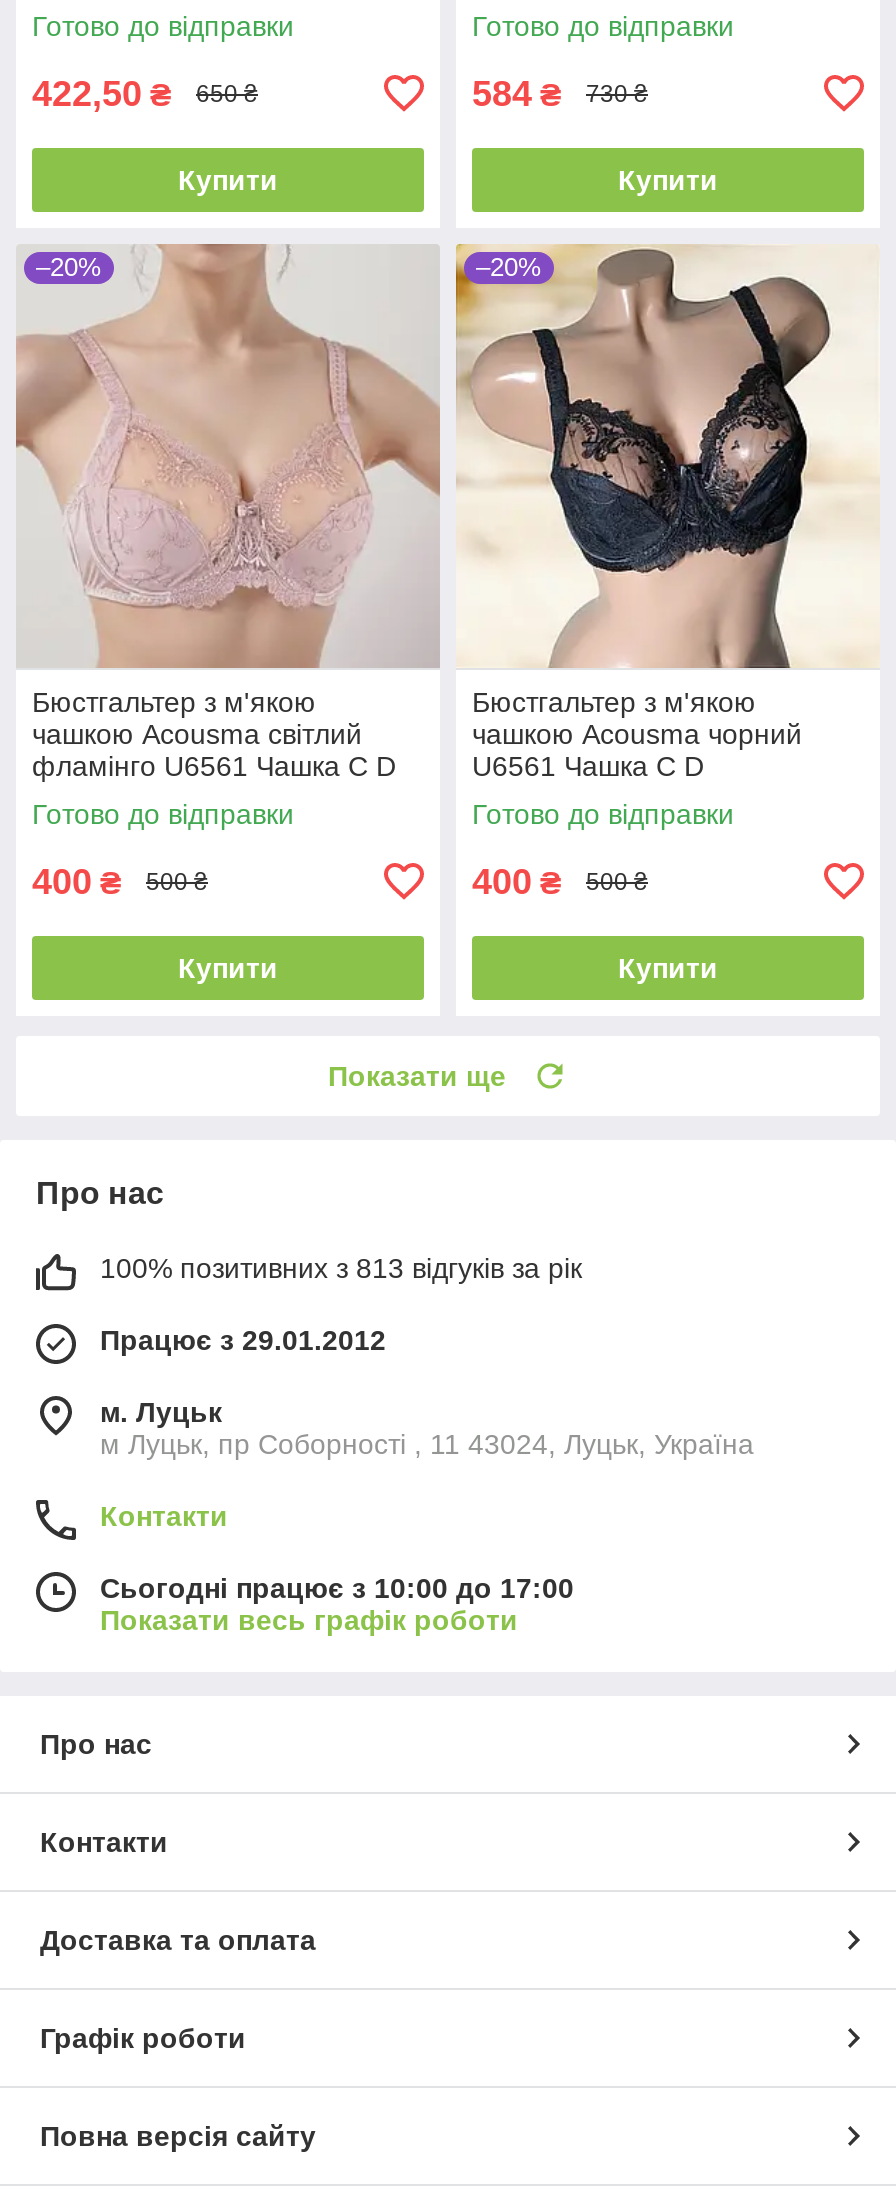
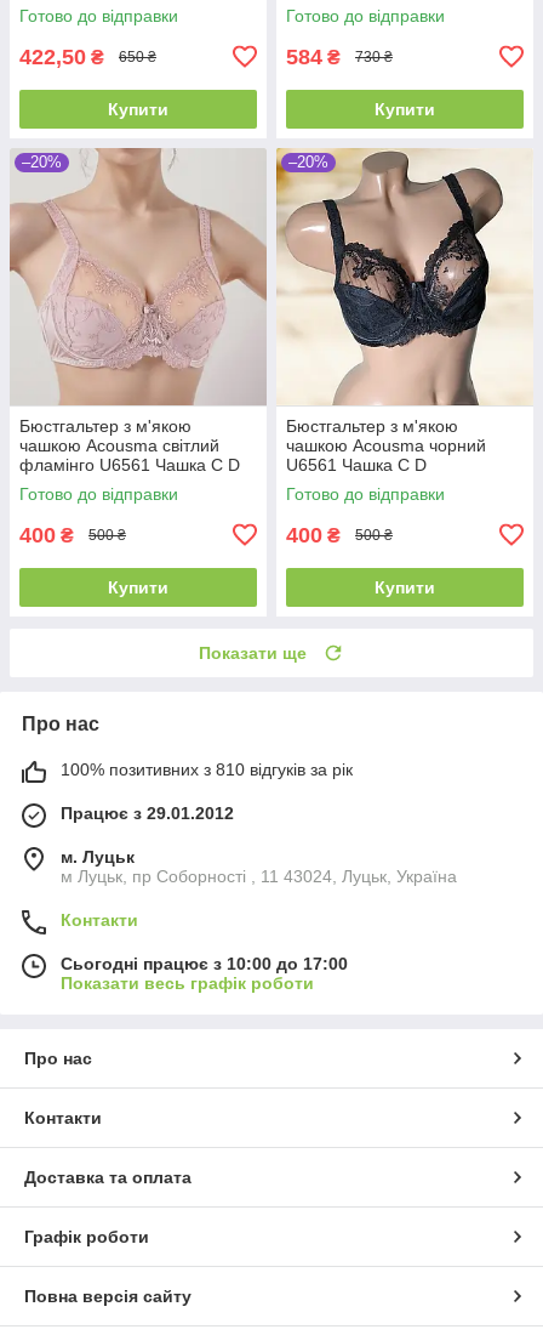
[100,1252,582,1284] 100% позитивних з 813 відгуків за рік -> [61,760,353,779] 100% позитивних з 810 відгуків за рік

